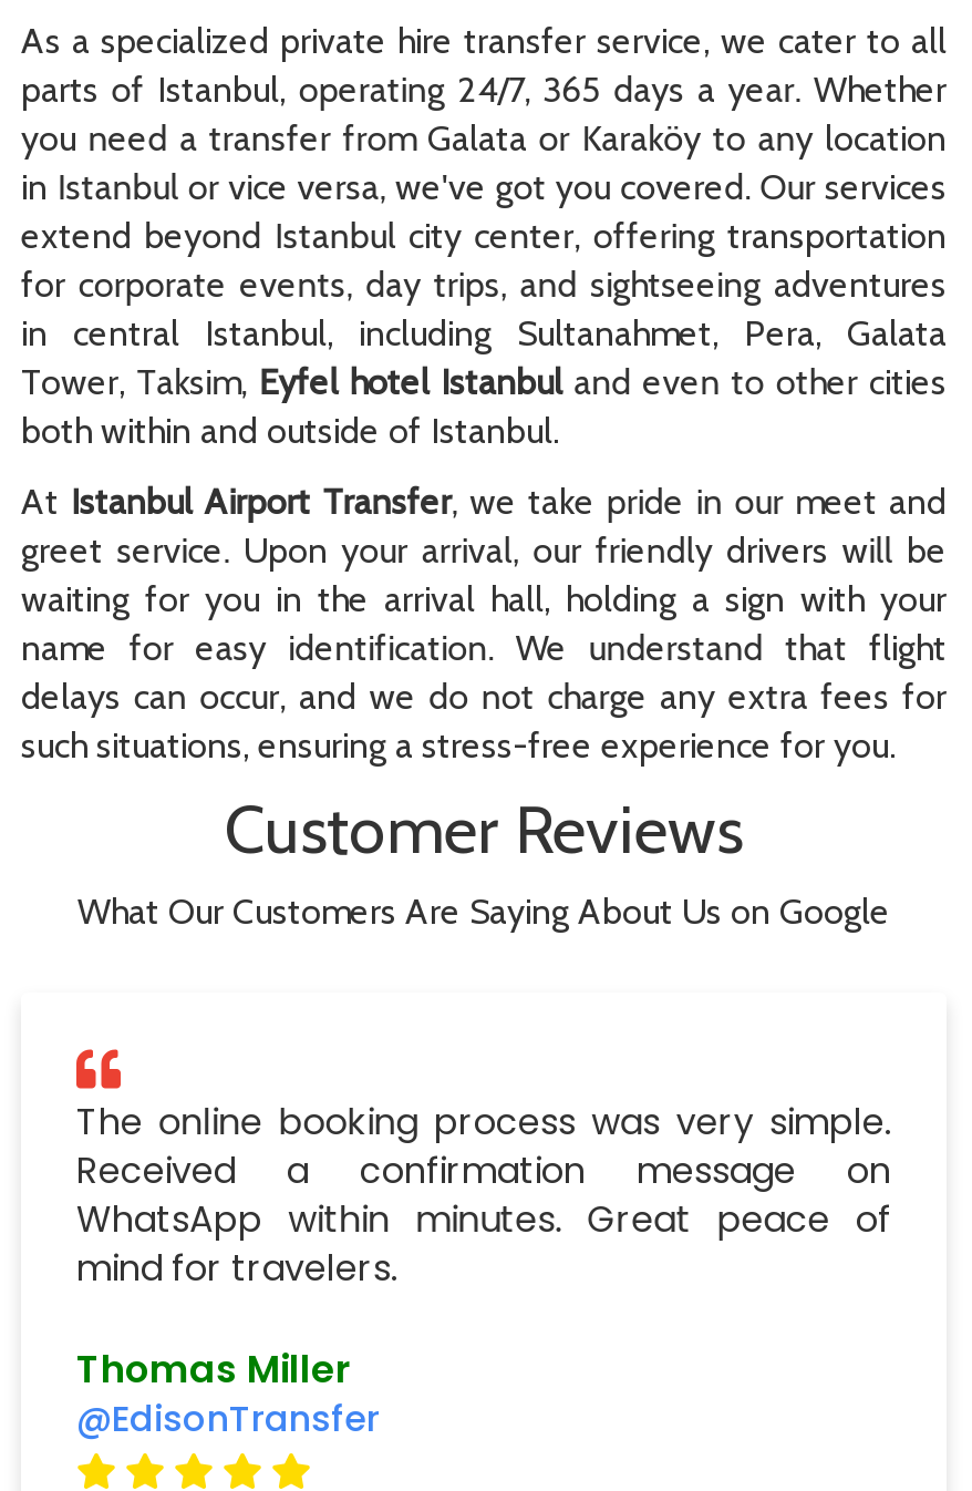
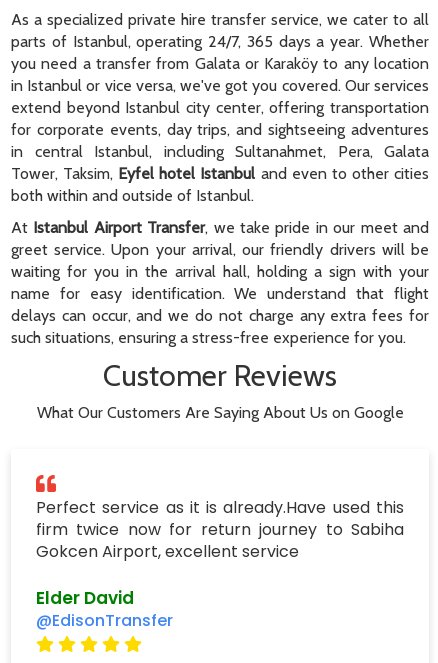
[76,1095,891,1292] The online booking process was very simple. | Received a confirmation message on | WhatsApp within minutes. Great peace of | mind for travelers. -> [36,496,404,563] Perfect service as it is already.Have used this | firm twice now for return journey to Sabiha | Gokcen Airport, excellent service
[76,1342,351,1396] Thomas Miller -> [36,586,134,610] Elder David

